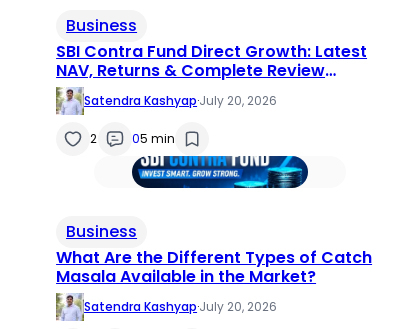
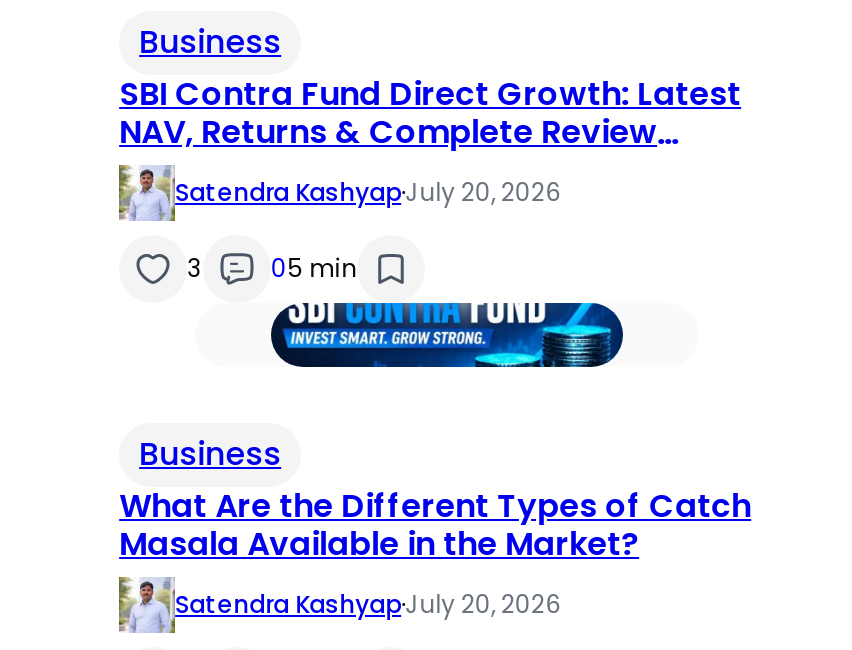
[90,130,97,147] 2 -> [187,252,201,286] 3

